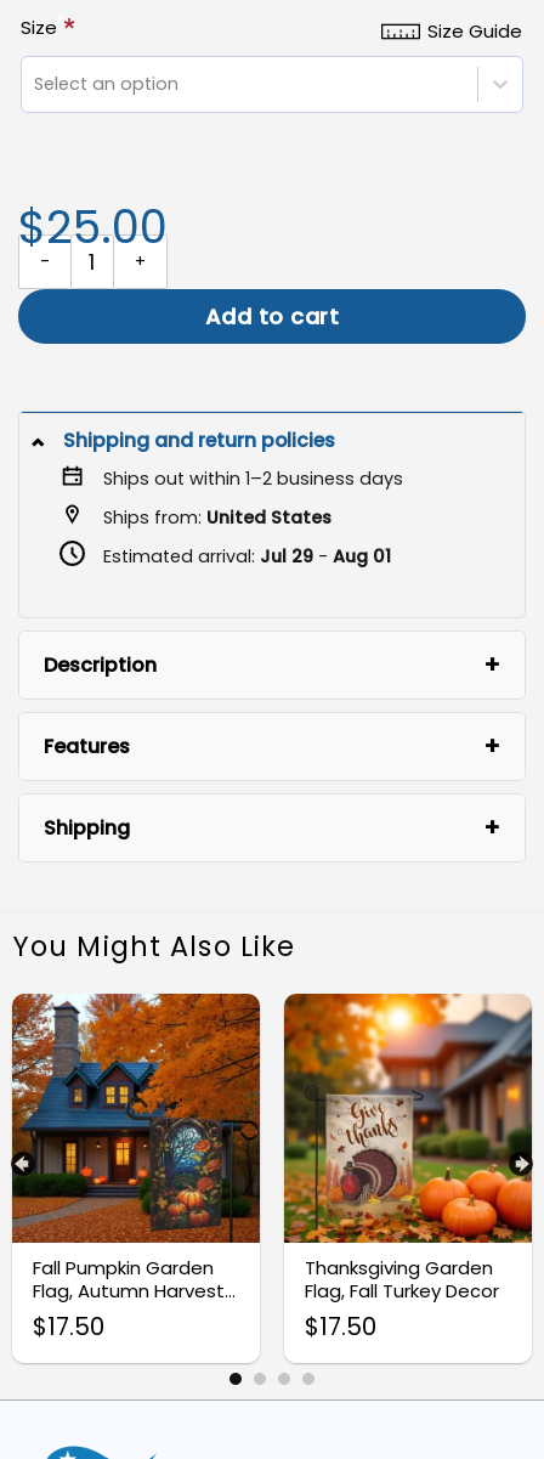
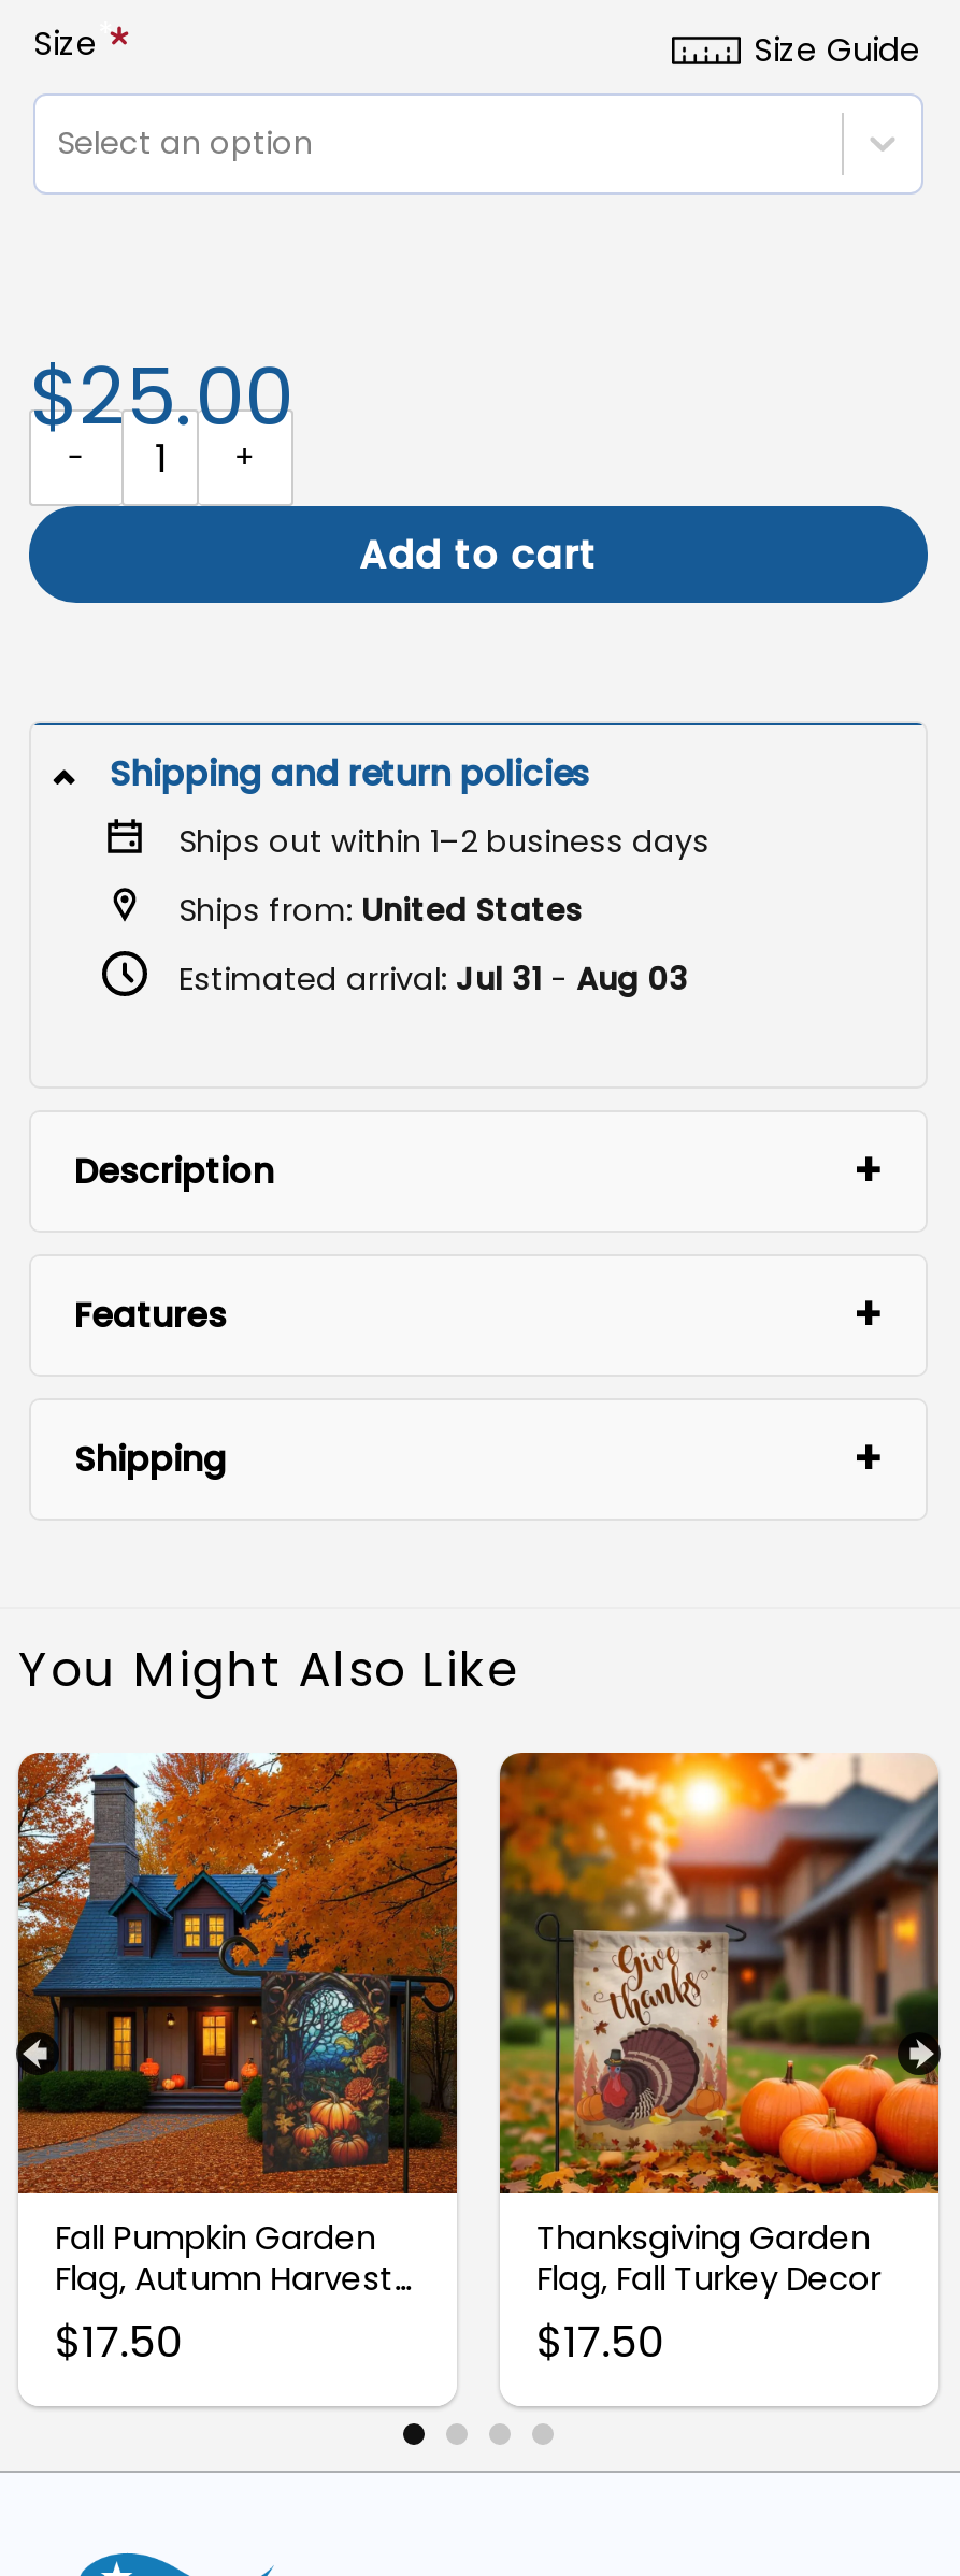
[103,544,390,568] Estimated arrival: Jul 29 - Aug 01 -> [178,957,688,1000] Estimated arrival: Jul 31 - Aug 03

